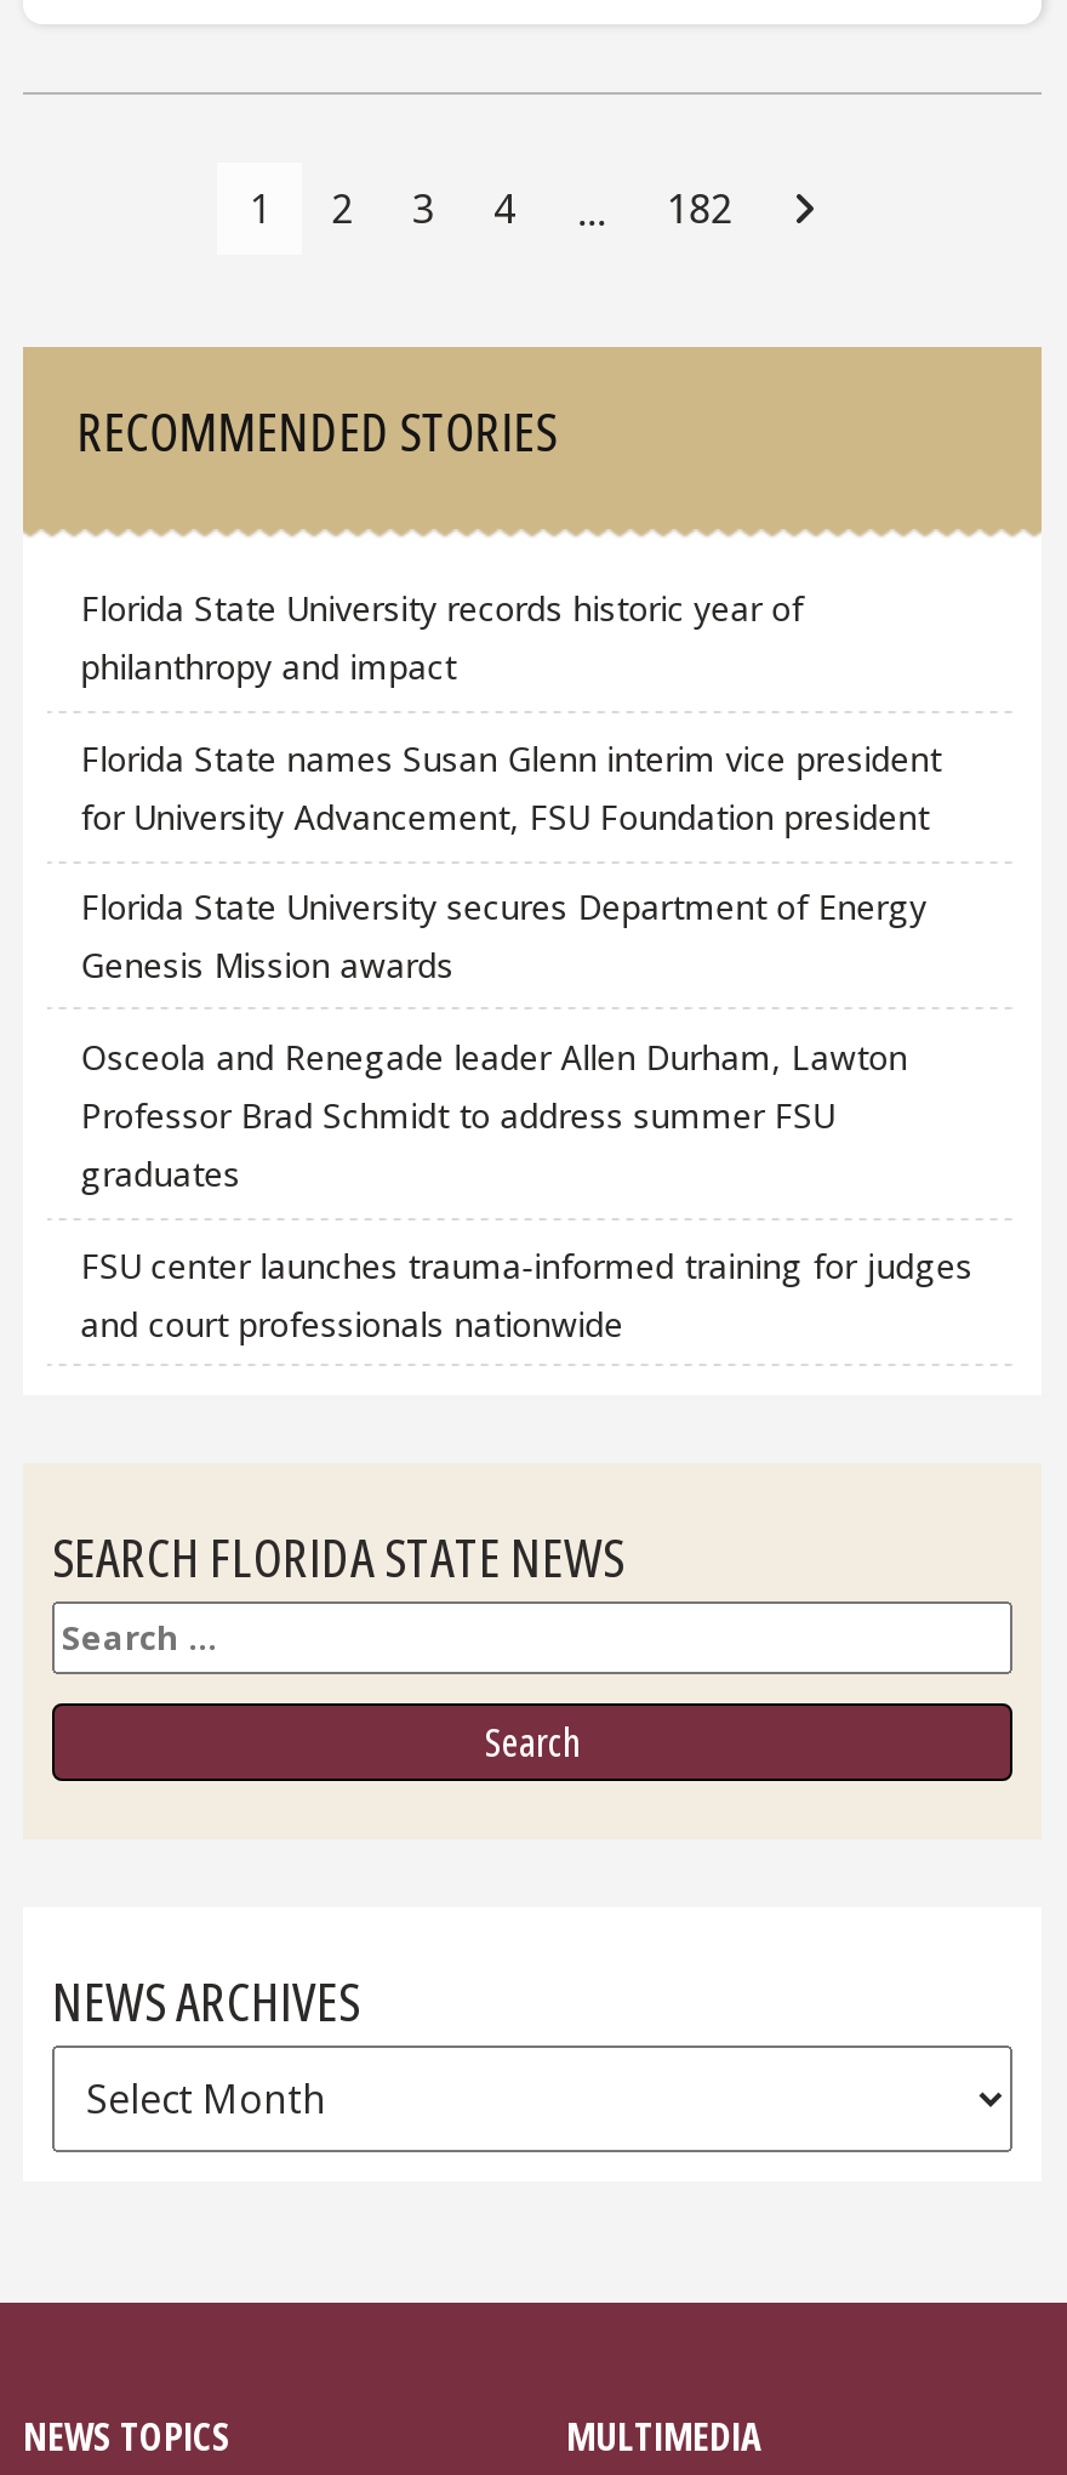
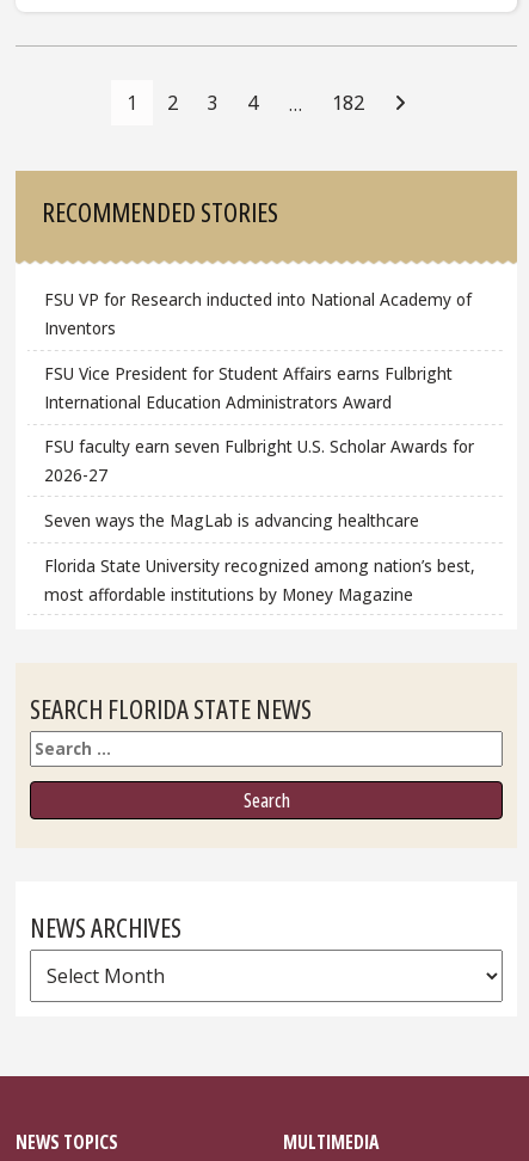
[81,585,803,690] Florida State University records historic year of | philanthropy and impact -> [44,288,471,339] FSU VP for Research inducted into National Academy of | Inventors
[81,735,942,839] Florida State names Susan Glenn interim vice president | for University Advancement, FSU Foundation president -> [44,362,452,413] FSU Vice President for Student Affairs earns Fulbright | International Education Administrators Award
[81,884,927,989] Florida State University secures Department of Energy | Genesis Mission awards -> [44,435,474,487] FSU faculty earn seven Fulbright U.S. Scholar Awards for | 2026-27
[81,1034,908,1196] Osceola and Renegade leader Allen Durham, Lawton | Professor Brad Schmidt to address summer FSU | graduates -> [44,509,419,532] Seven ways the MagLab is advancing healthcare
[81,1241,973,1346] FSU center launches trauma-informed training for judges | and court professionals nationwide -> [44,554,475,605] Florida State University recognized among nation’s best, | most affordable institutions by Money Magazine

